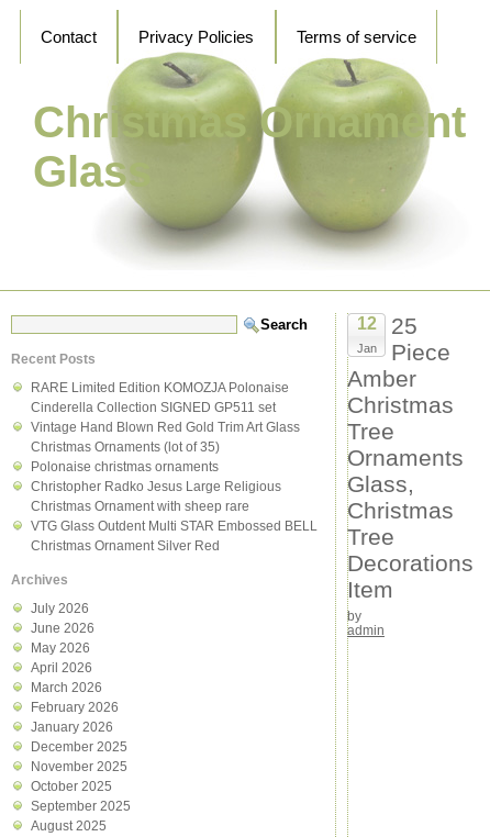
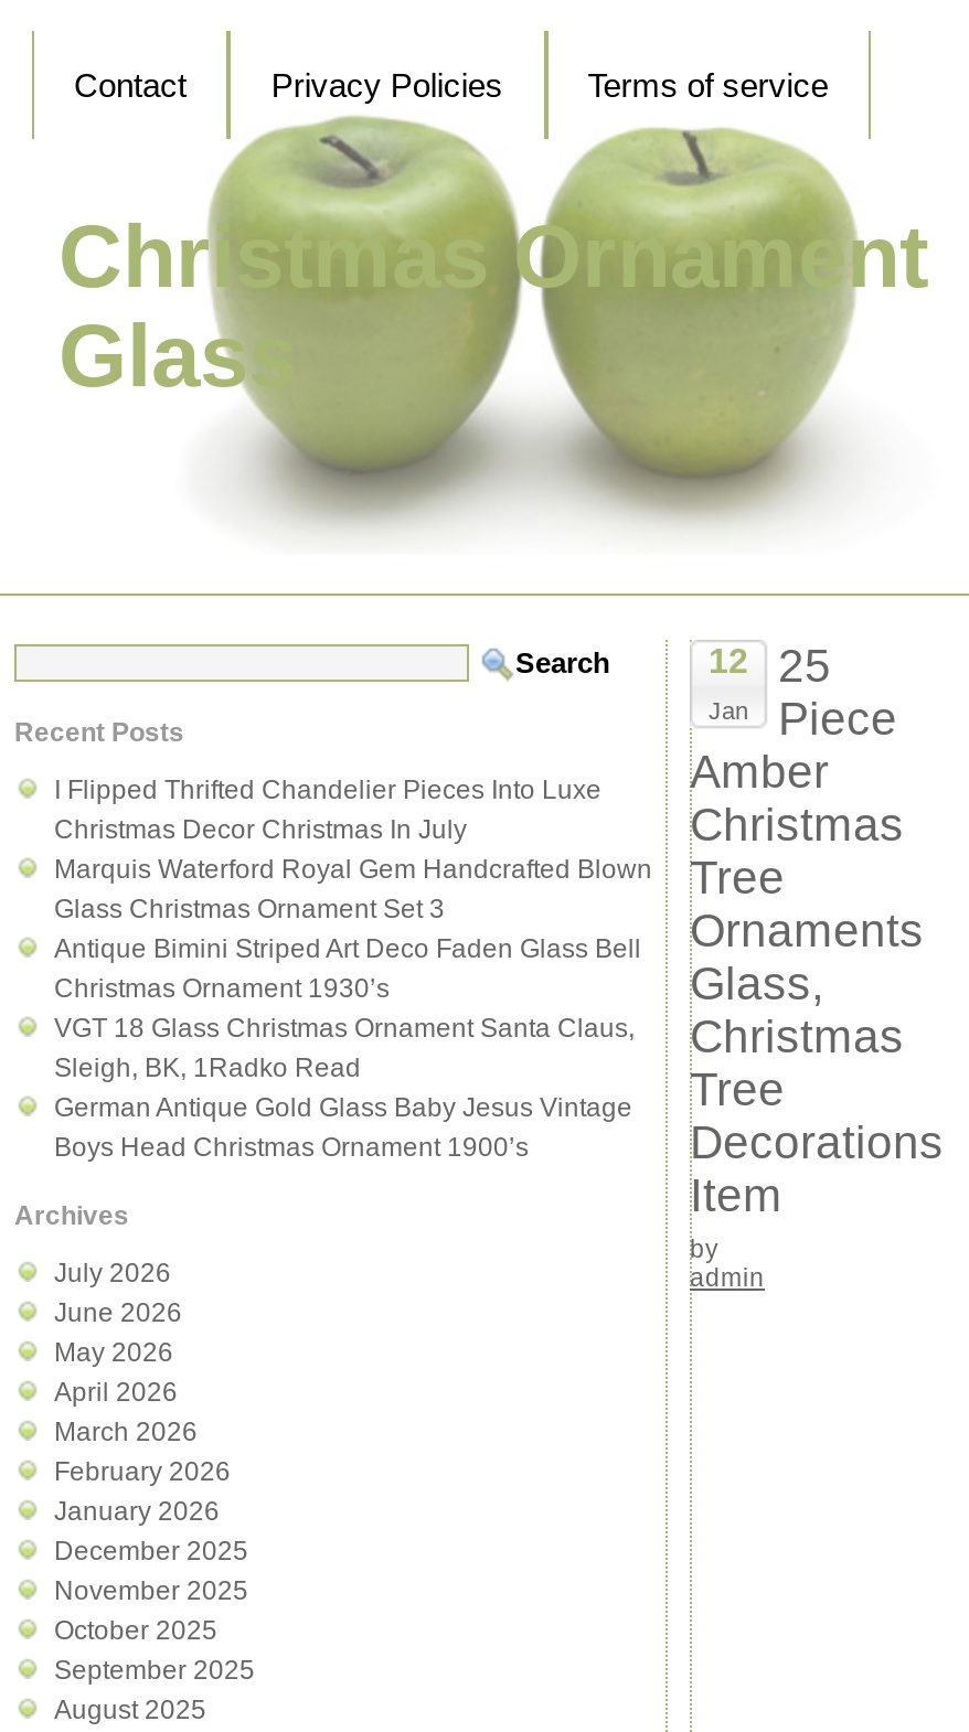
[31,380,318,554] RARE Limited Edition KOMOZJA Polonaise | Cinderella Collection SIGNED GP511 set | Vintage Hand Blown Red Gold Trim Art Glass | Christmas Ornaments (lot of 35) | Polonaise christmas ornaments | Christopher Radko Jesus Large Religious | Christmas Ornament with sheep rare | VTG Glass Outdent Multi STAR Embossed BELL | Christmas Ornament Silver Red -> [54,774,652,1163] I Flipped Thrifted Chandelier Pieces Into Luxe | Christmas Decor Christmas In July | Marquis Waterford Royal Gem Handcrafted Blown | Glass Christmas Ornament Set 3 | Antique Bimini Striped Art Deco Faden Glass Bell | Christmas Ornament 1930’s | VGT 18 Glass Christmas Ornament Santa Claus, | Sleigh, BK, 1Radko Read | German Antique Gold Glass Baby Jesus Vintage | Boys Head Christmas Ornament 1900’s

